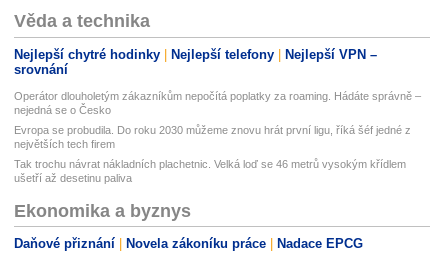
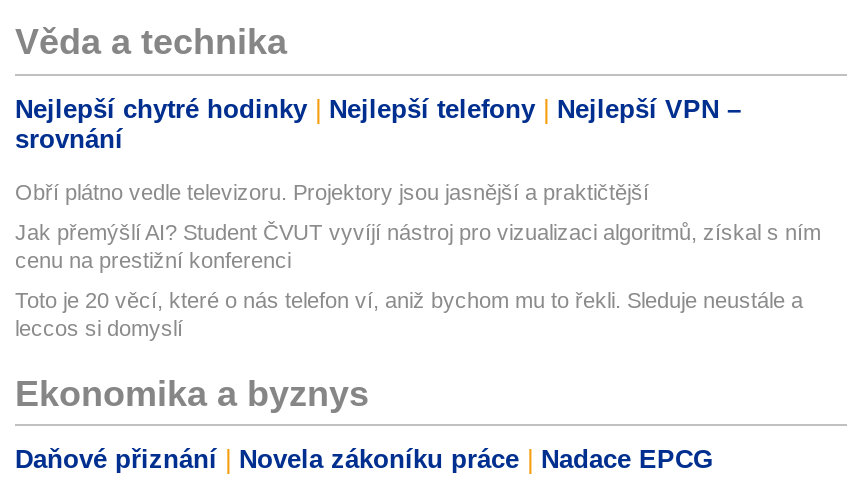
[14,90,421,116] Operátor dlouholetým zákazníkům nepočítá poplatky za roaming. Hádáte správně – | nejedná se o Česko -> [15,179,649,203] Obří plátno vedle televizoru. Projektory jsou jasnější a praktičtější
[14,124,411,150] Evropa se probudila. Do roku 2030 můžeme znovu hrát první ligu, říká šéf jedné z | největších tech firem -> [15,219,821,271] Jak přemýšlí AI? Student ČVUT vyvíjí nástroj pro vizualizaci algoritmů, získal s ním | cenu na prestižní konferenci
[14,158,406,184] Tak trochu návrat nákladních plachetnic. Velká loď se 46 metrů vysokým křídlem | ušetří až desetinu paliva -> [15,287,803,339] Toto je 20 věcí, které o nás telefon ví, aniž bychom mu to řekli. Sleduje neustále a | leccos si domyslí

